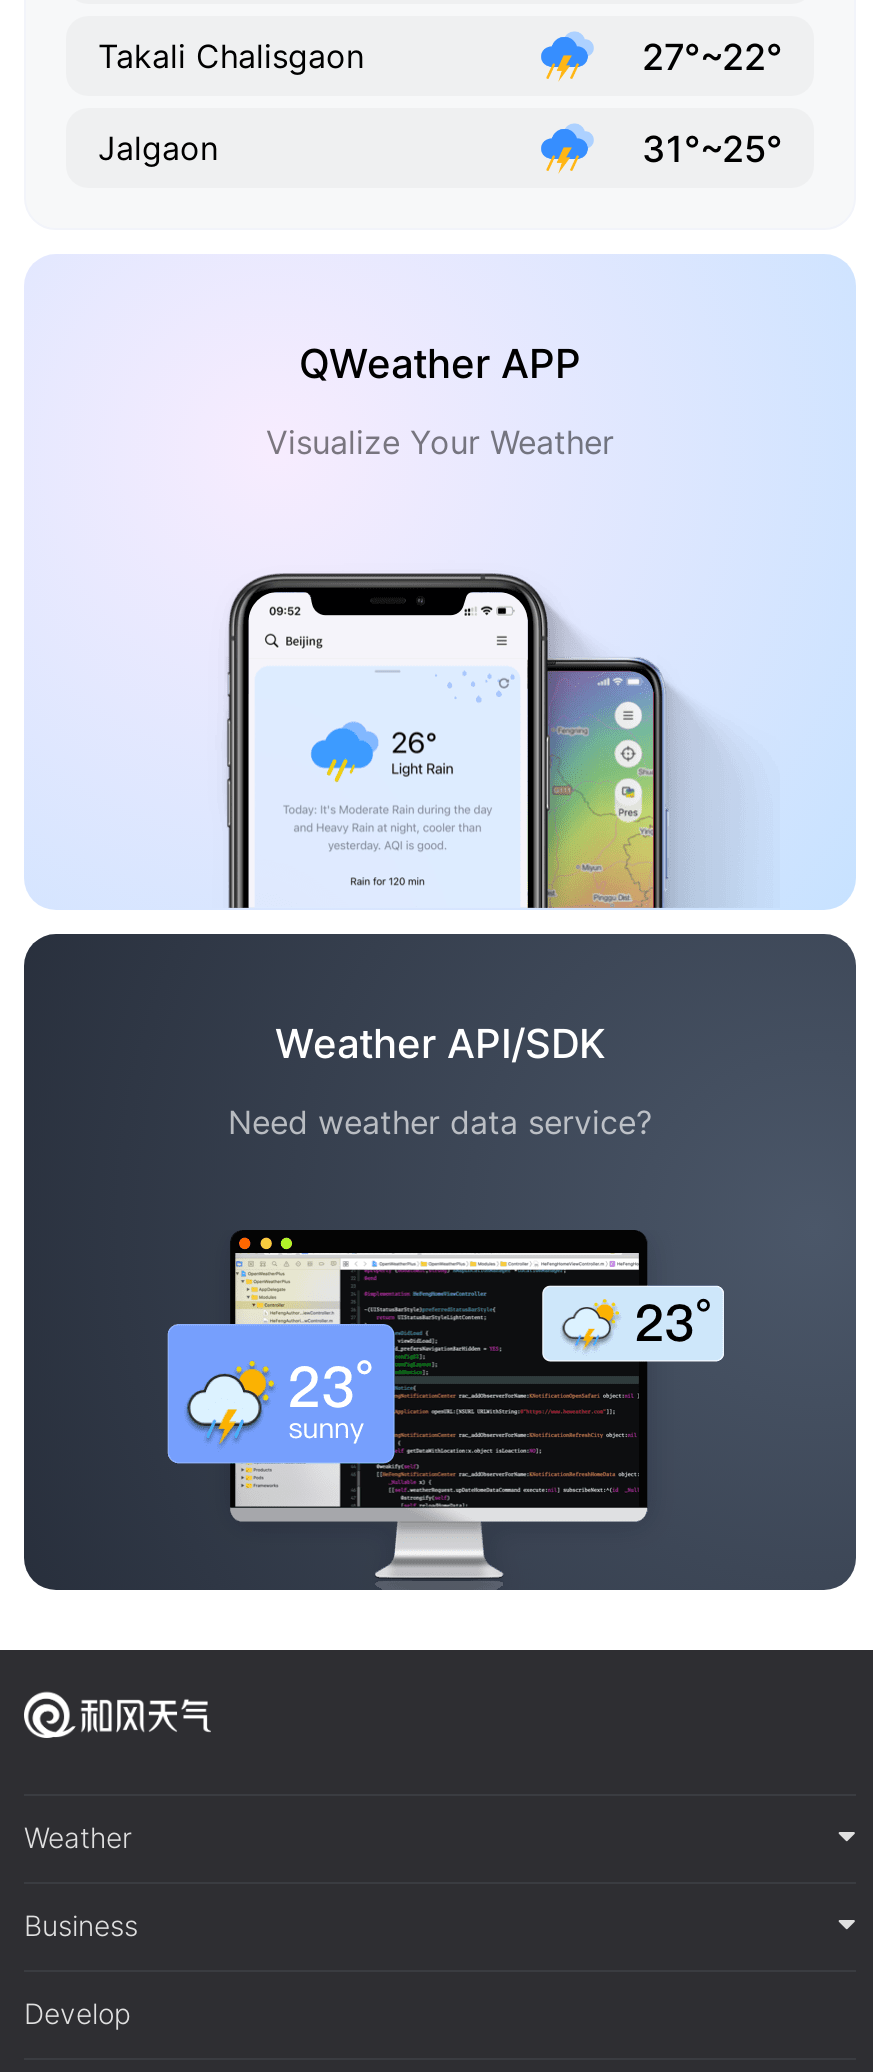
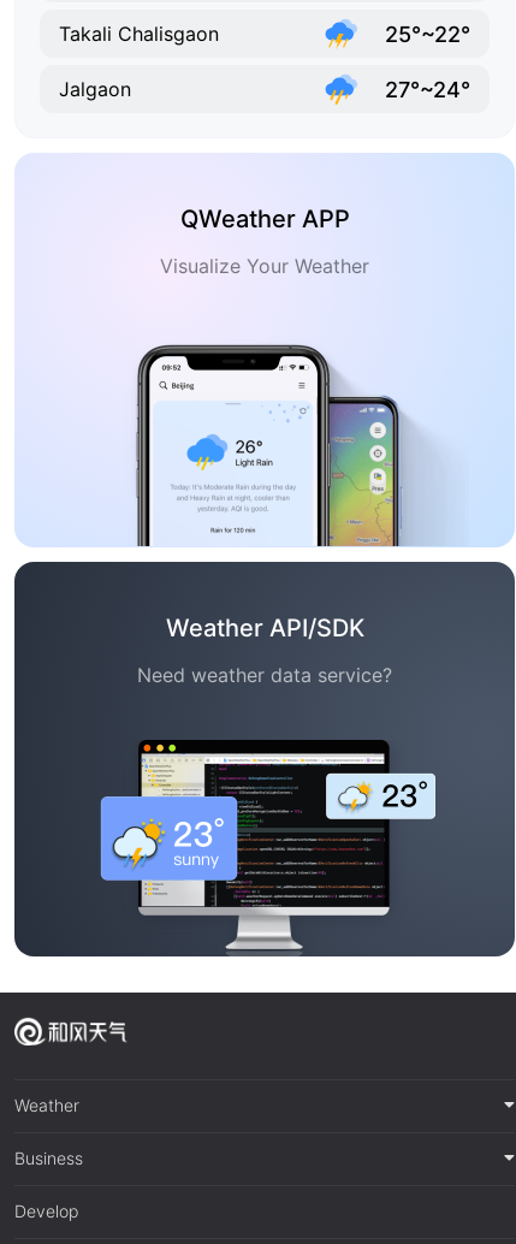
[642,35,782,77] 27°~22° -> [385,21,470,46] 25°~22°
[642,127,782,169] 31°~25° -> [385,77,470,102] 27°~24°

